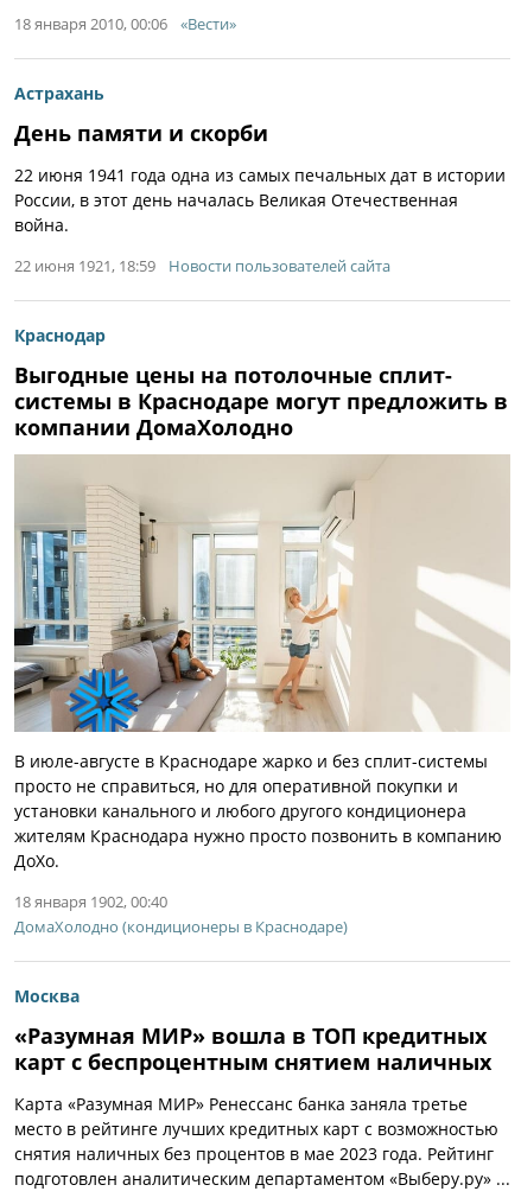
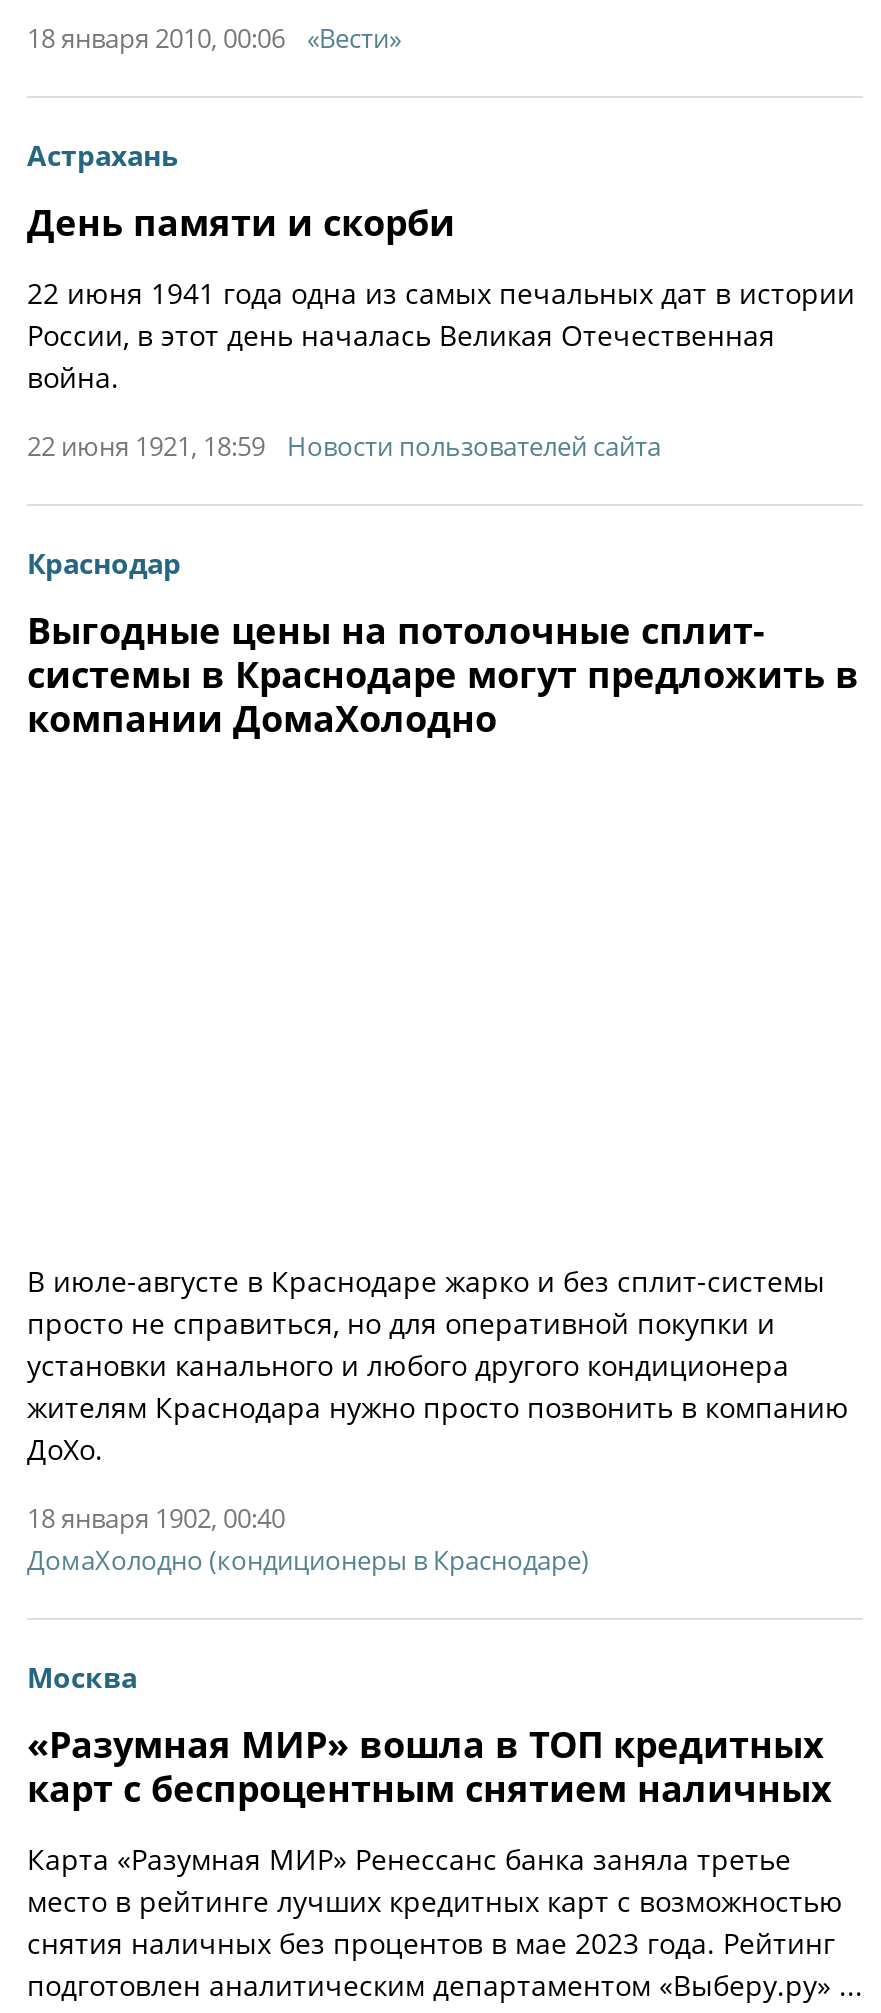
[13,453,510,733] [image] -> none

